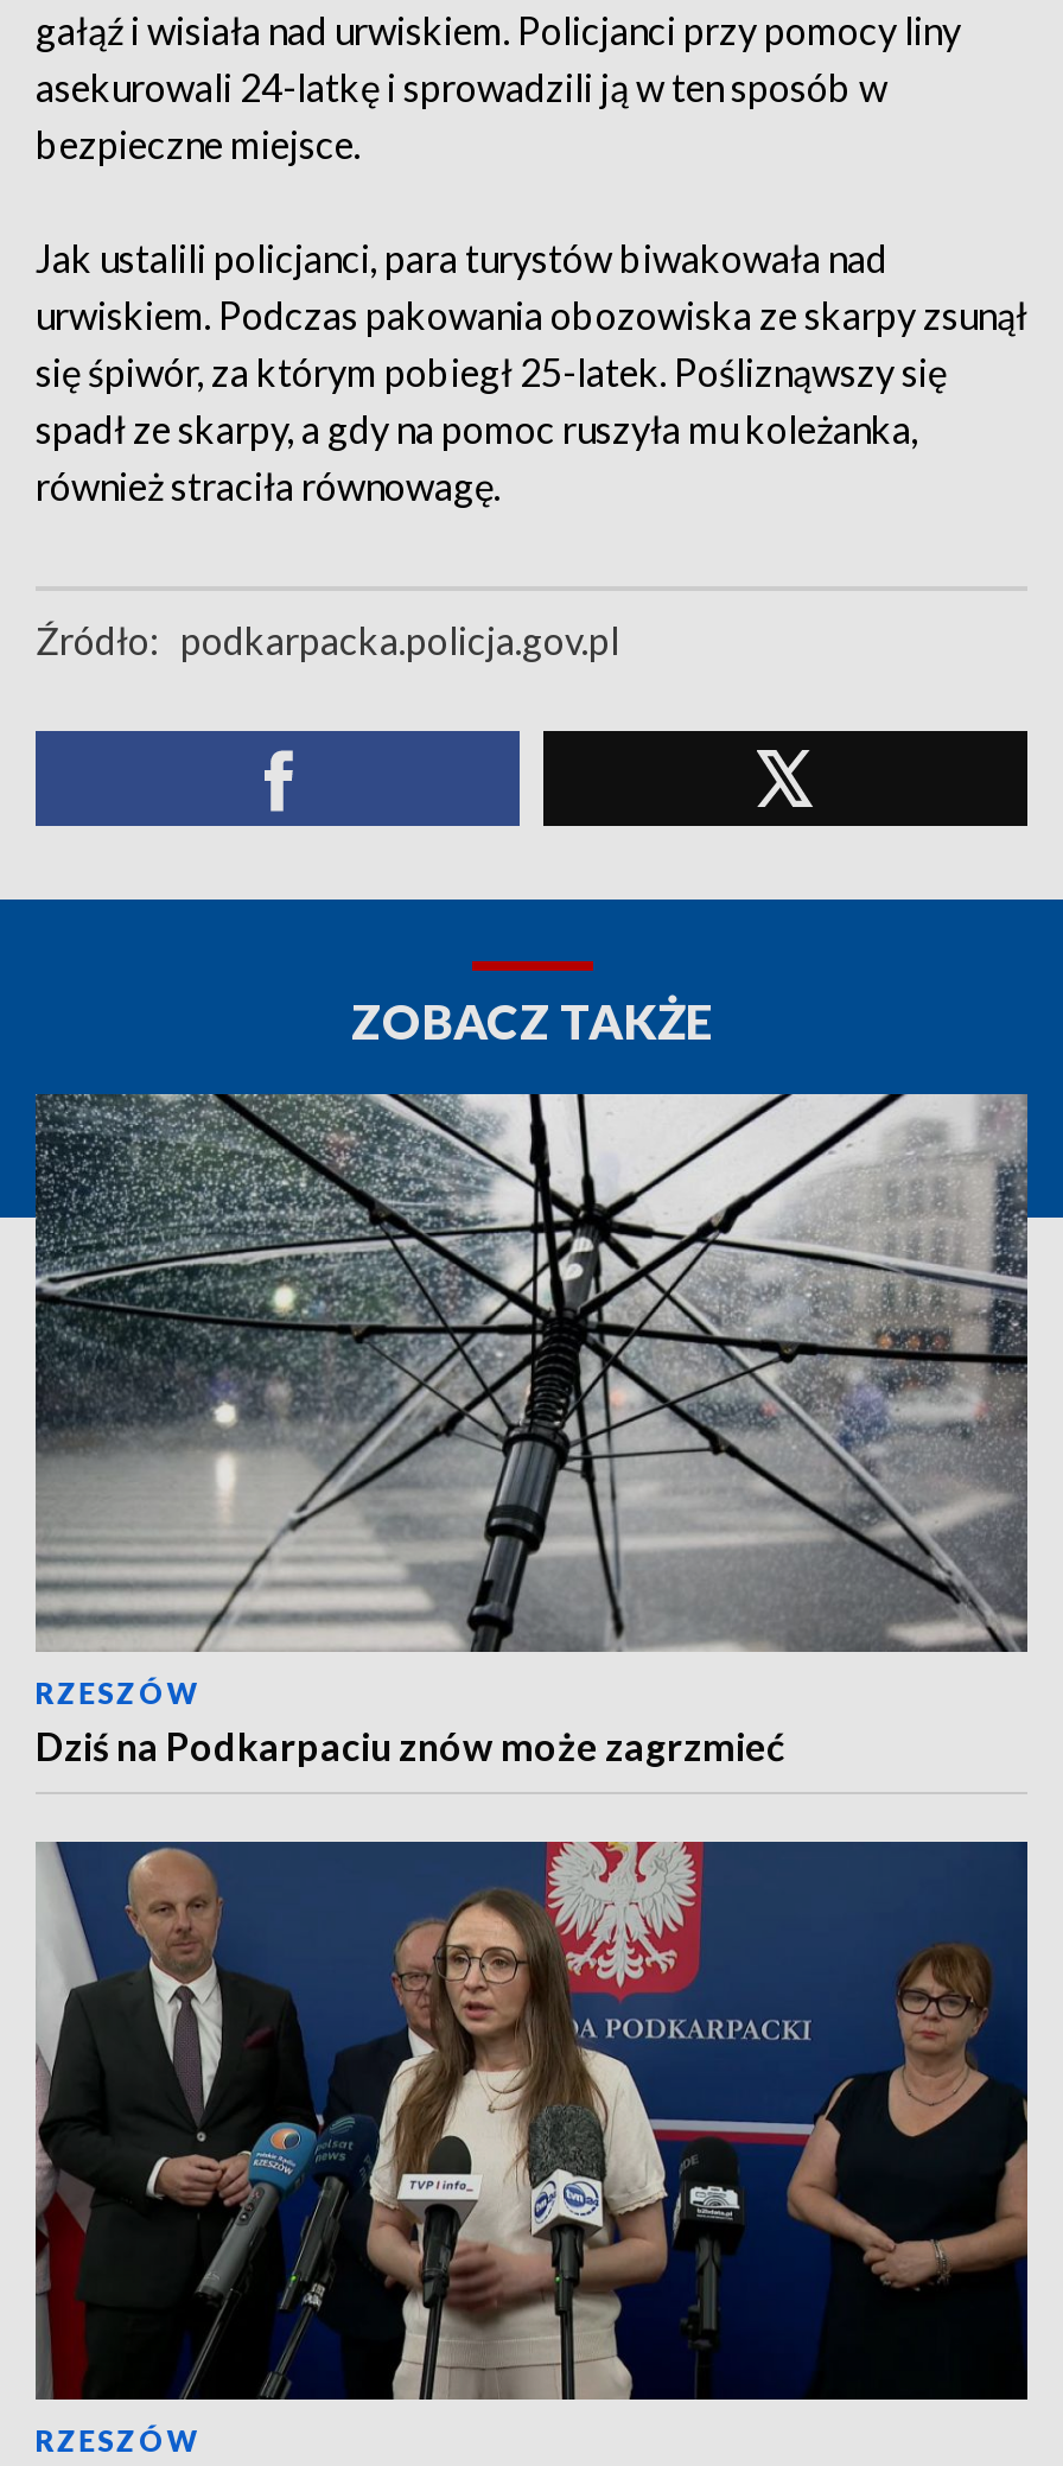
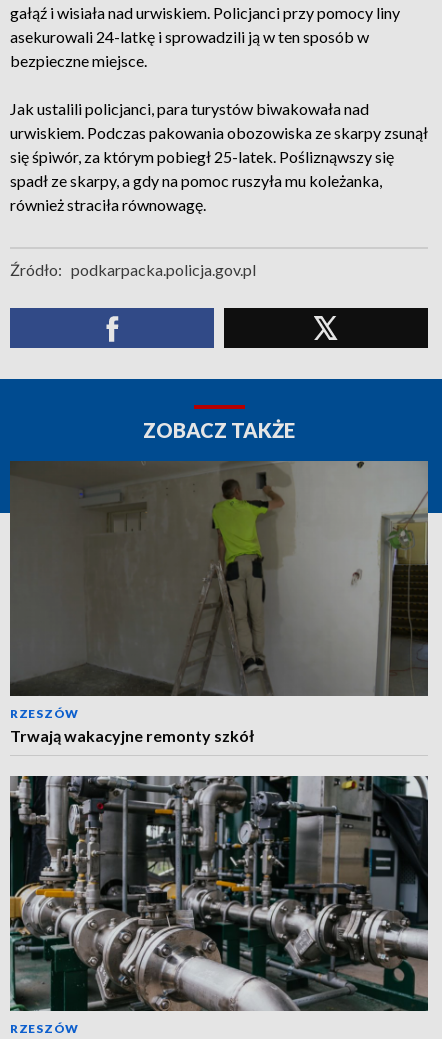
[36,1092,1030,1768] [image] | Dziś na Podkarpaciu znów może zagrzmieć -> [10,460,429,745] [image] | Trwają wakacyjne remonty szkół
[33,1839,1030,2402] [image] -> [9,775,429,1012] [image]

